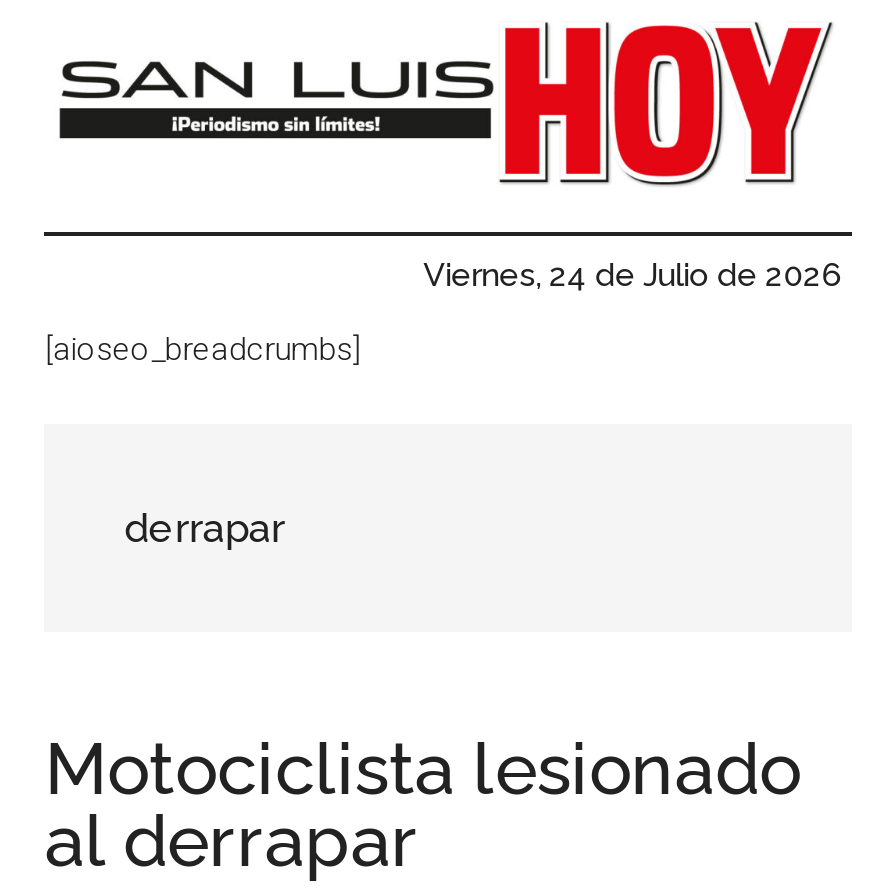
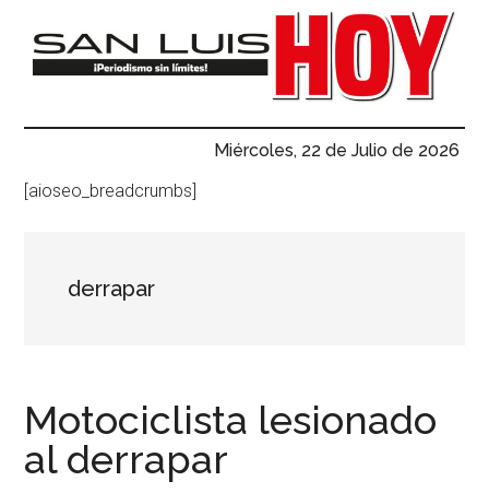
[423,255,841,293] Viernes, 24 de Julio de 2026 -> [214,140,459,160] Miércoles, 22 de Julio de 2026

